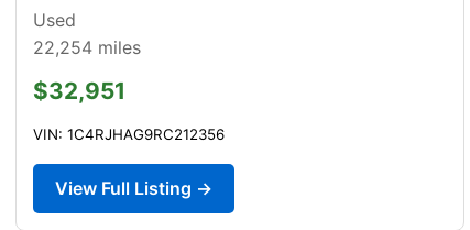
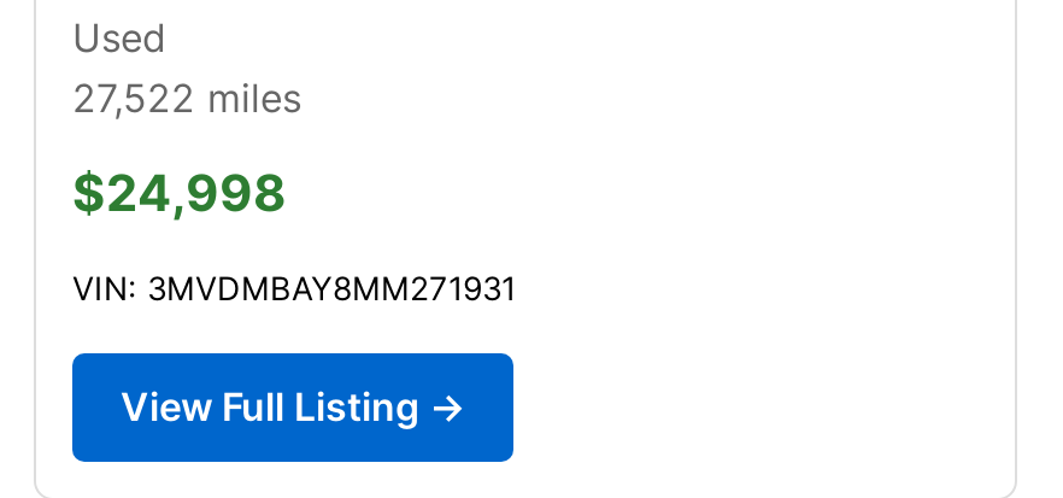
[33,36,141,58] 22,254 miles -> [72,73,301,122] 27,522 miles
[33,77,125,104] $32,951 -> [72,163,287,223] $24,998
[33,125,225,143] VIN: 1C4RJHAG9RC212356 -> [72,269,516,307] VIN: 3MVDMBAY8MM271931

